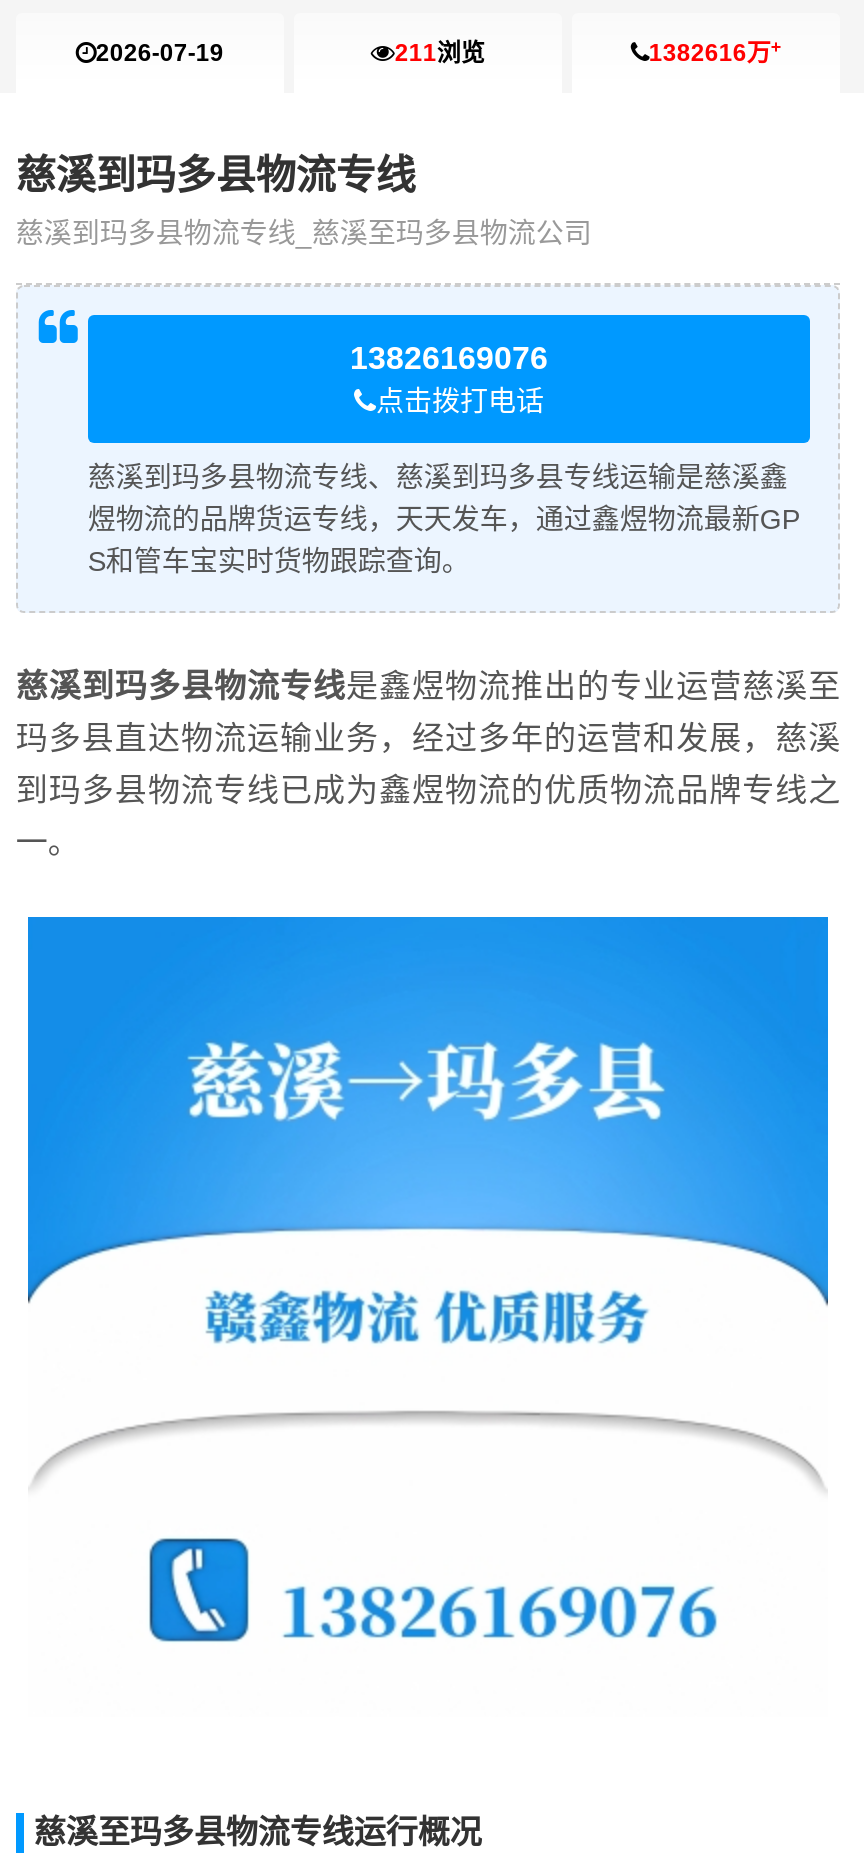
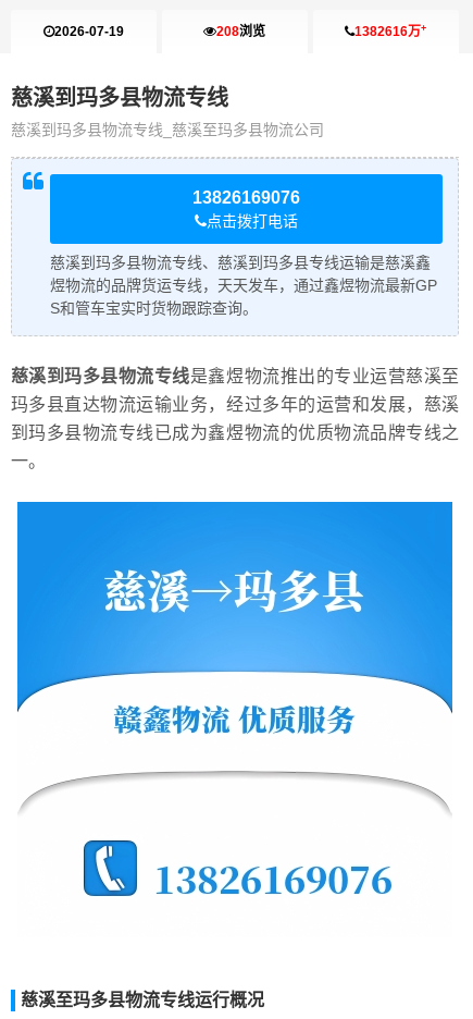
[395,39,485,67] 211浏览 -> [217,24,266,39] 208浏览

